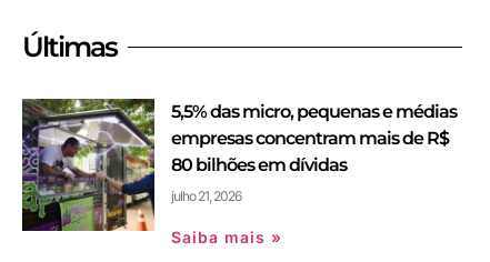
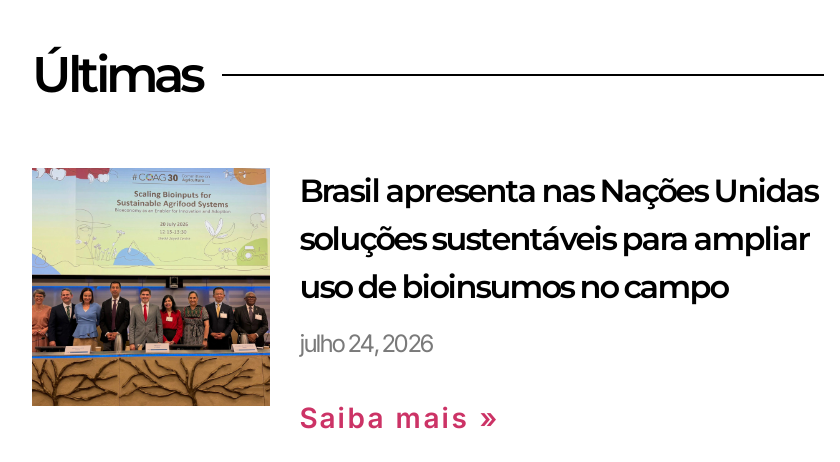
[21,98,456,232] [image] | 5,5% das micro, pequenas e médias | empresas concentram mais de R$ | 80 bilhões em dívidas -> [30,166,818,408] [image] | Brasil apresenta nas Nações Unidas | soluções sustentáveis para ampliar | uso de bioinsumos no campo
[171,187,241,204] julho 21, 2026 -> [300,328,432,358] julho 24, 2026

